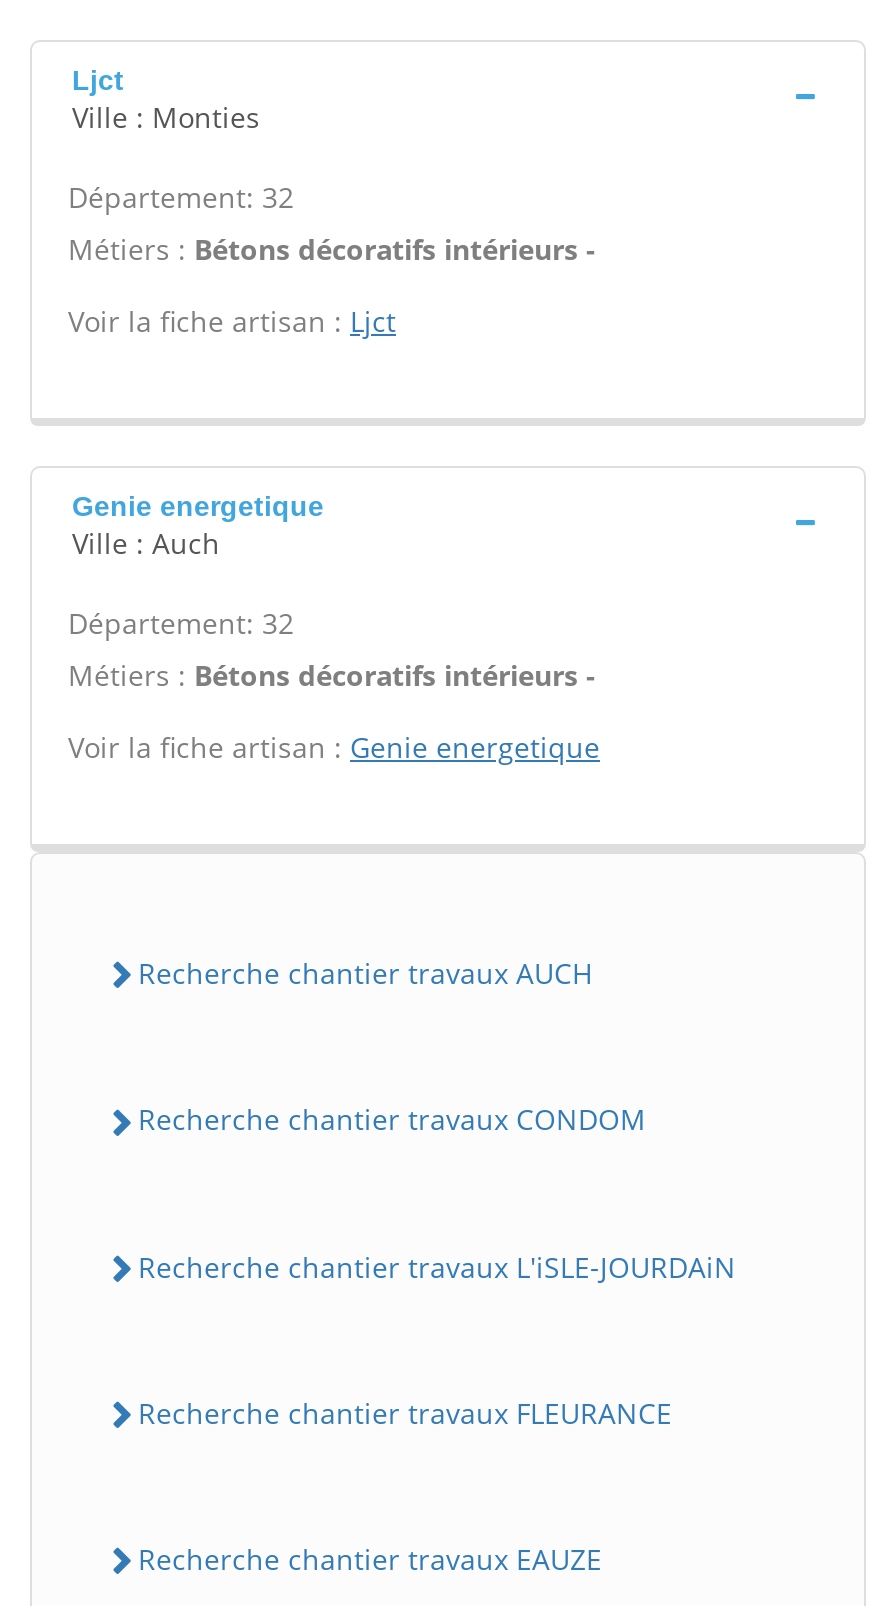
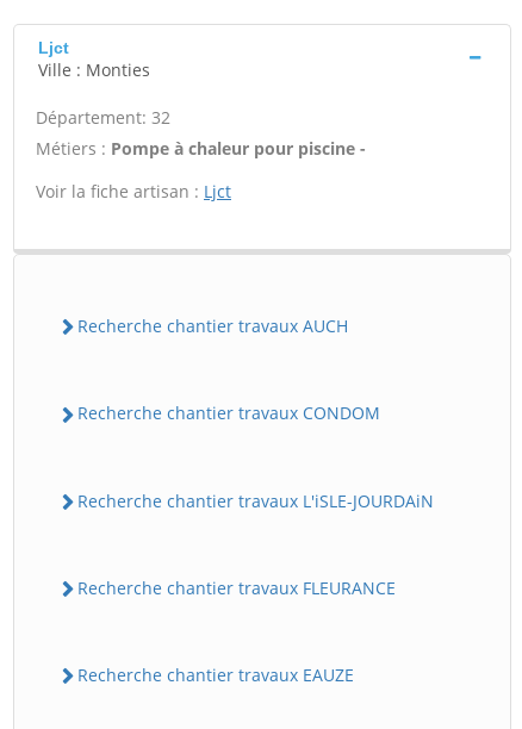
[68,230,596,268] Métiers : Bétons décoratifs intérieurs - -> [36,137,366,160] Métiers : Pompe à chaleur pour piscine -
[68,490,600,766] Genie energetique | Ville : Auch | Département: 32 | Métiers : Bétons décoratifs intérieurs - | Voir la fiche artisan : Genie energetique -> none

